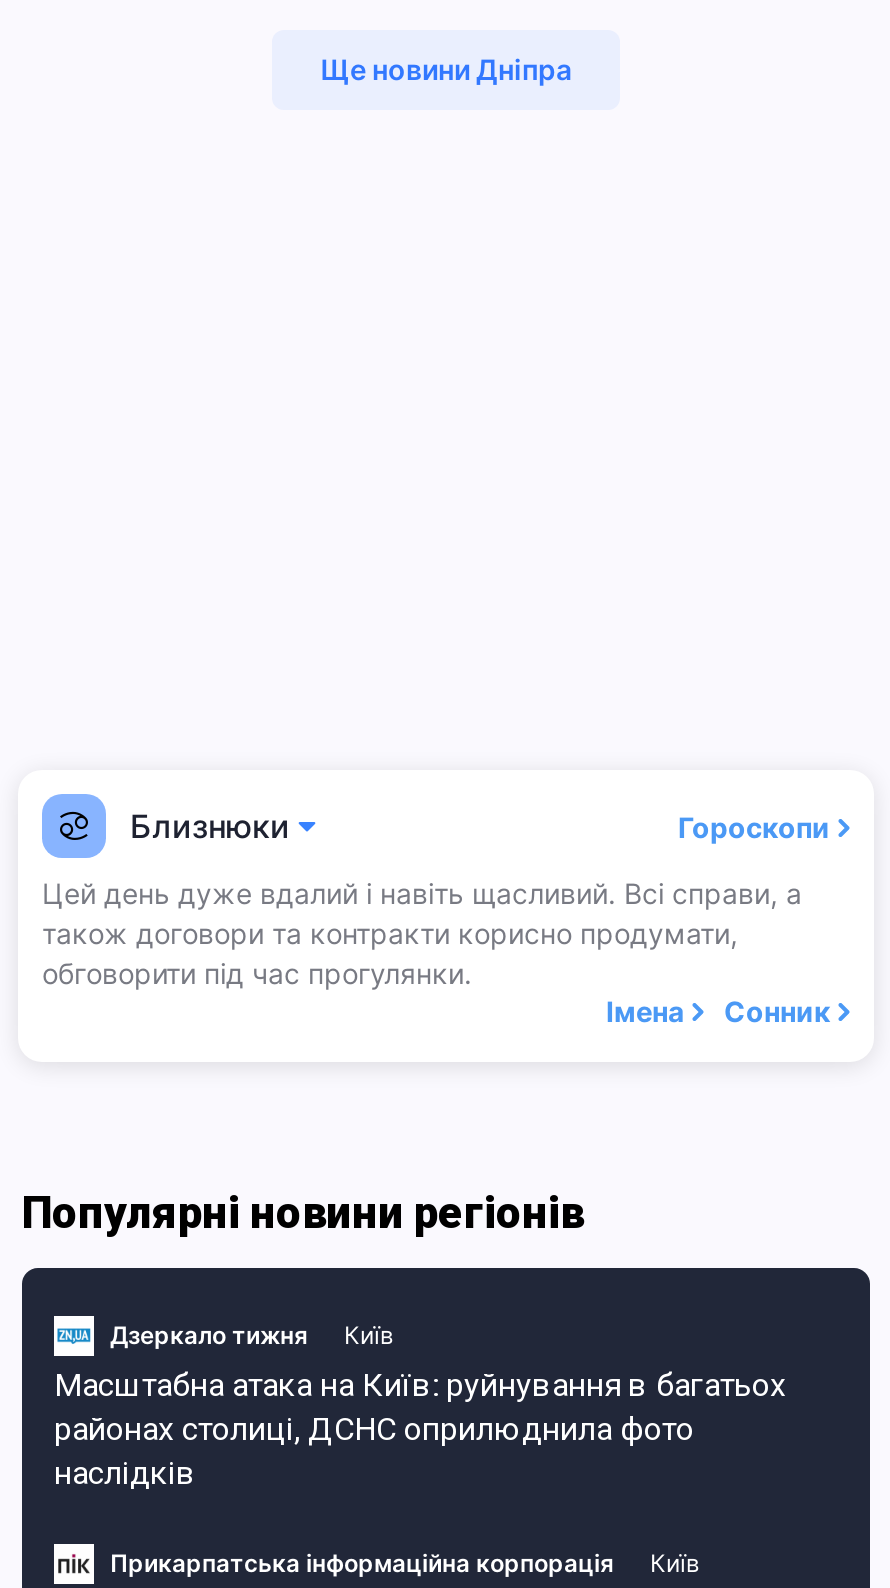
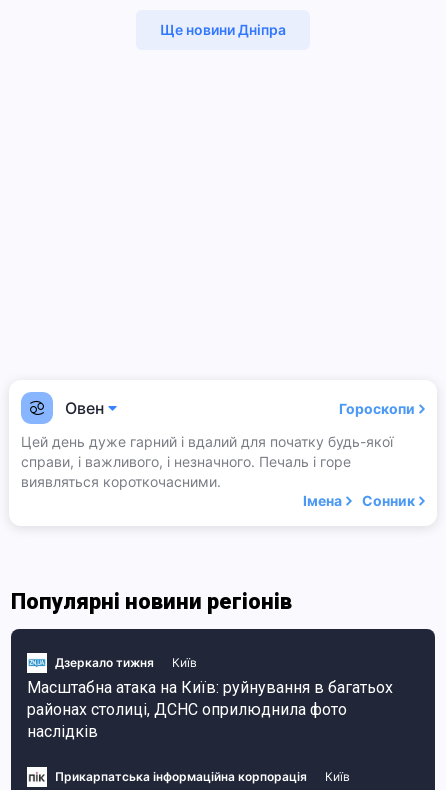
[130,806,290,846] Близнюки -> [65,398,104,418] Овен
[42,876,802,990] Цей день дуже вдалий і навіть щасливий. Всі справи, а | також договори та контракти корисно продумати, | обговорити під час прогулянки. -> [21,433,393,490] Цей день дуже гарний і вдалий для початку будь-якої | справи, і важливого, і незначного. Печаль і горе | виявляться короткочасними.

